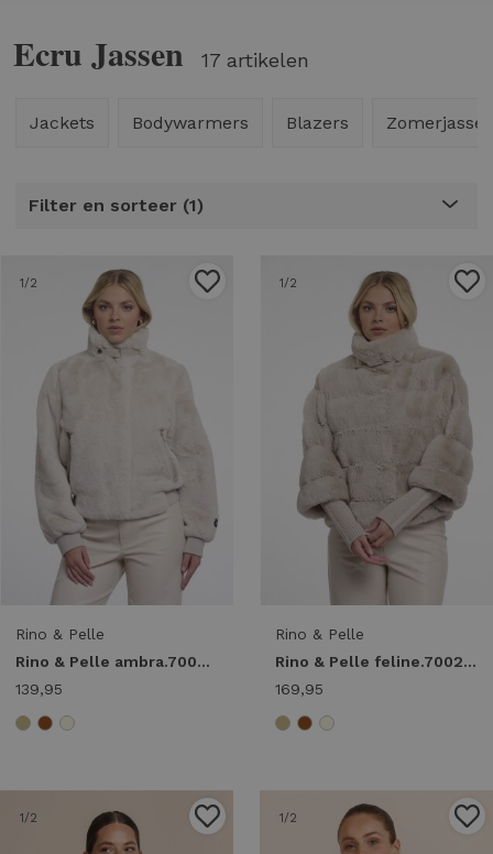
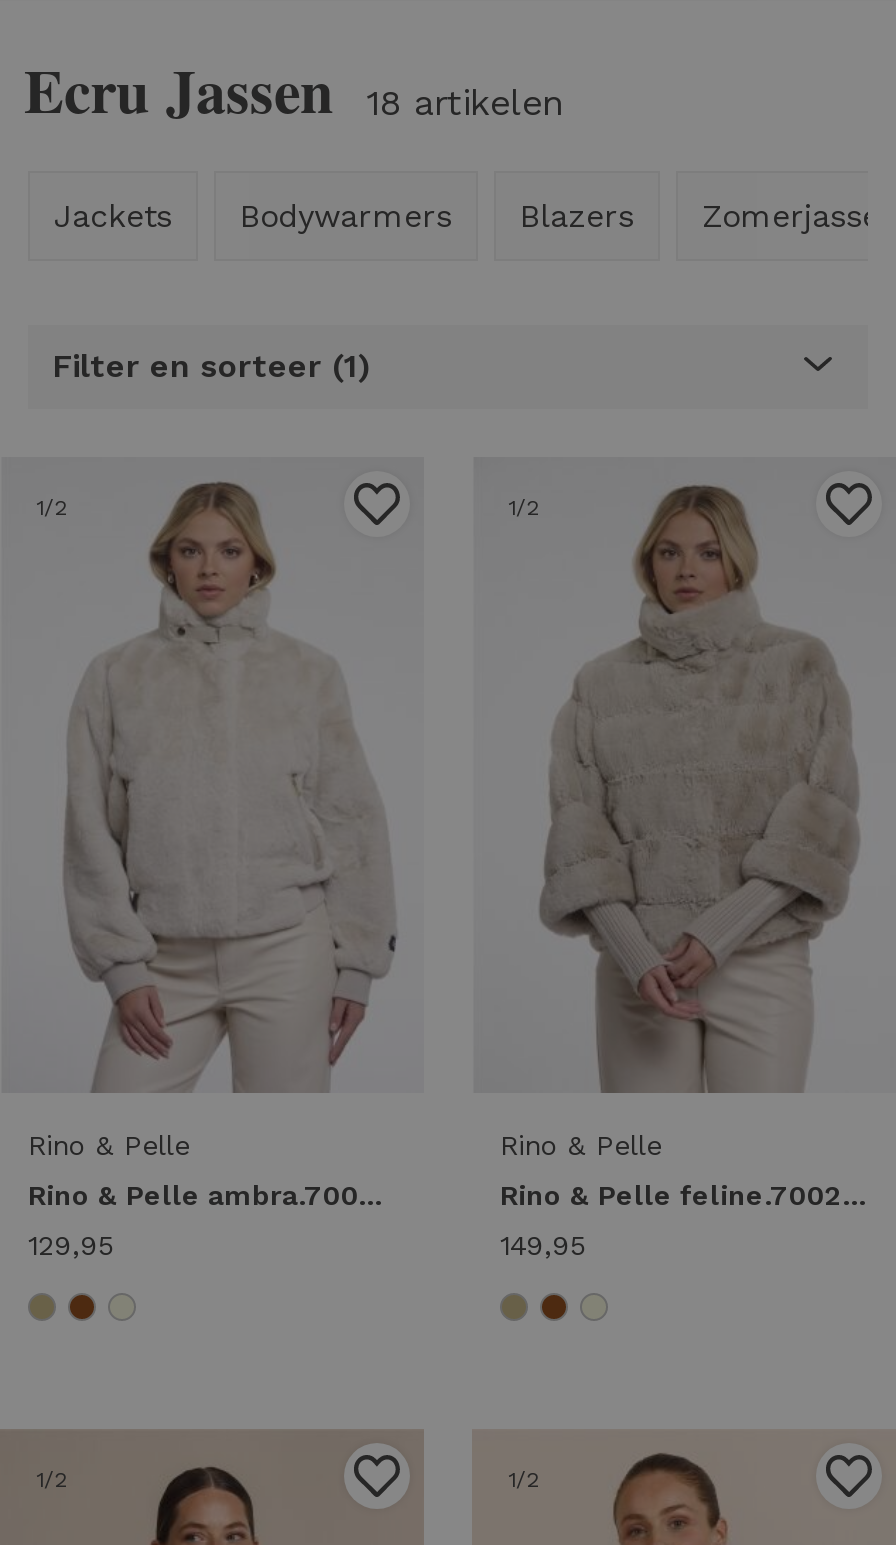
[13,29,309,78] Ecru Jassen 17 artikelen -> [24,46,564,134] Ecru Jassen 18 artikelen
[15,680,63,698] 139,95 -> [28,1229,114,1261] 129,95
[275,680,324,698] 169,95 -> [500,1229,586,1261] 149,95

